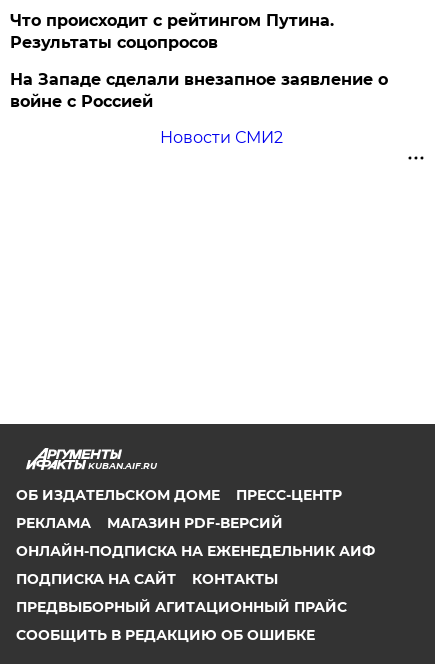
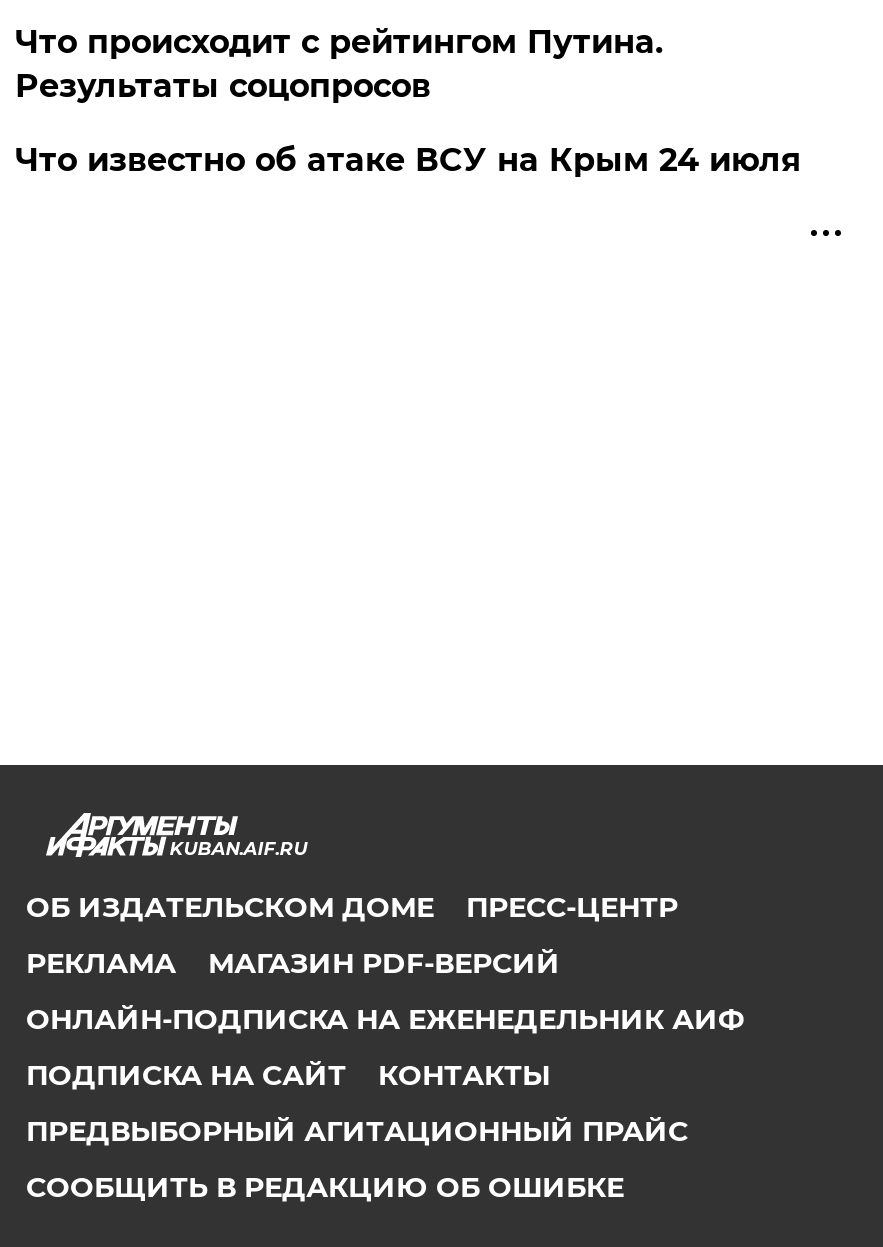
[10,70,388,147] На Западе сделали внезапное заявление о | войне с Россией | Новости СМИ2 -> [15,141,801,179] Что известно об атаке ВСУ на Крым 24 июля

